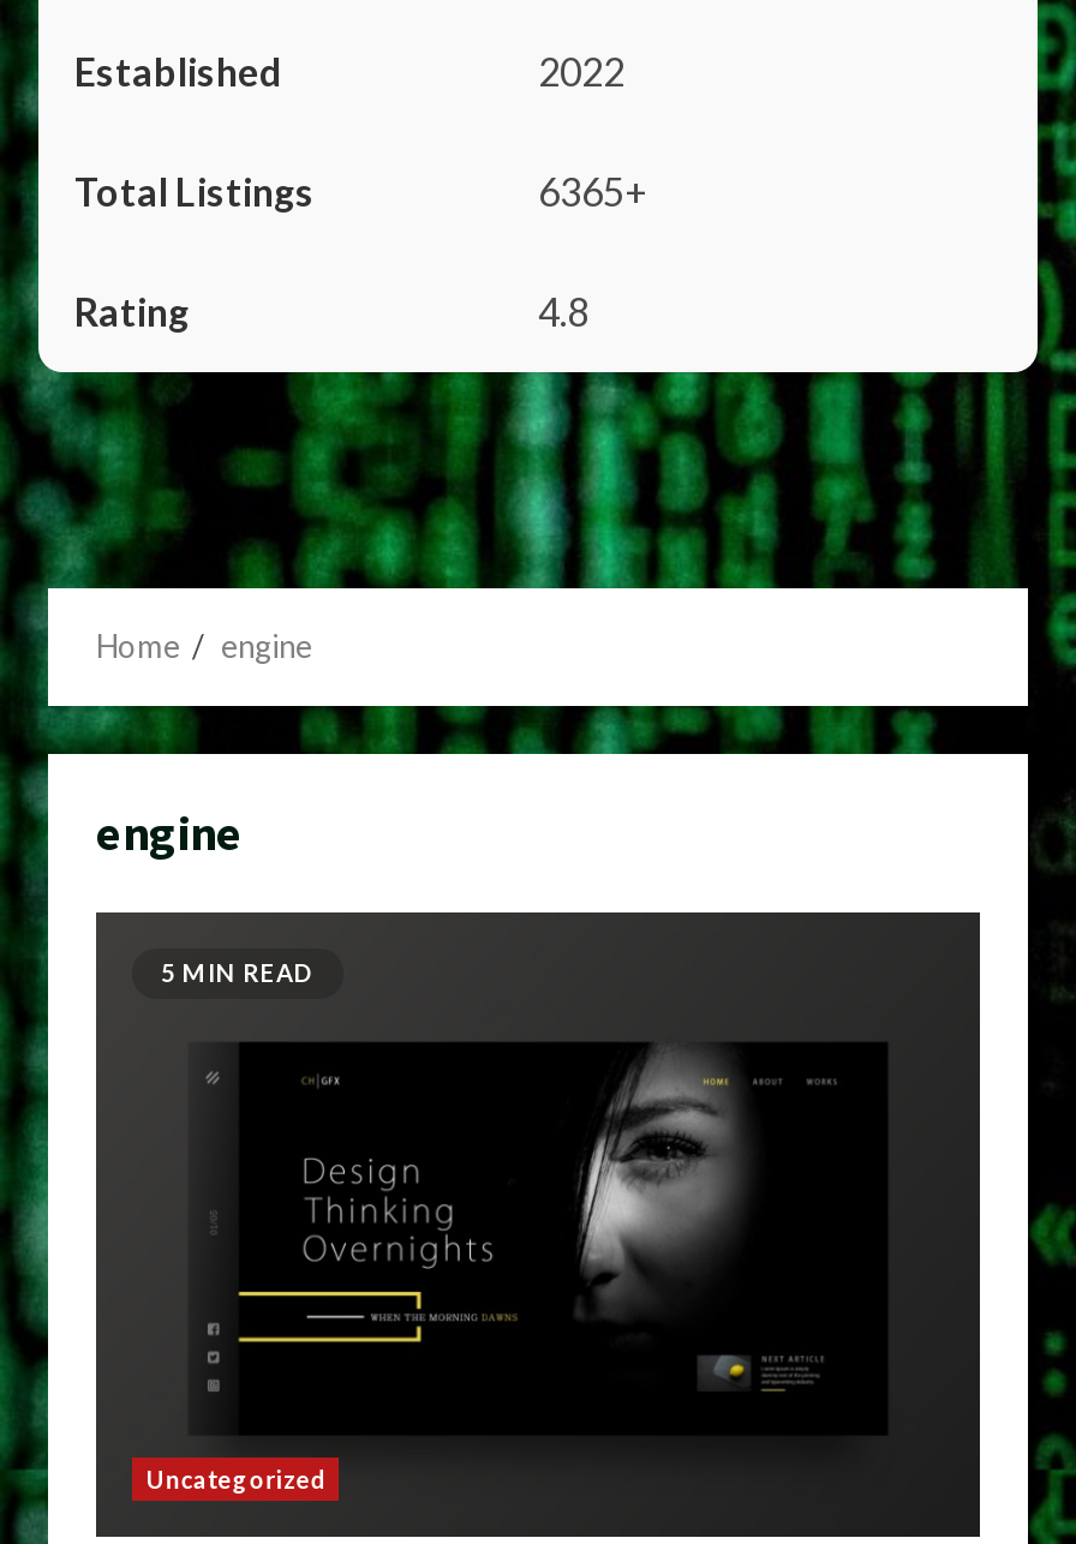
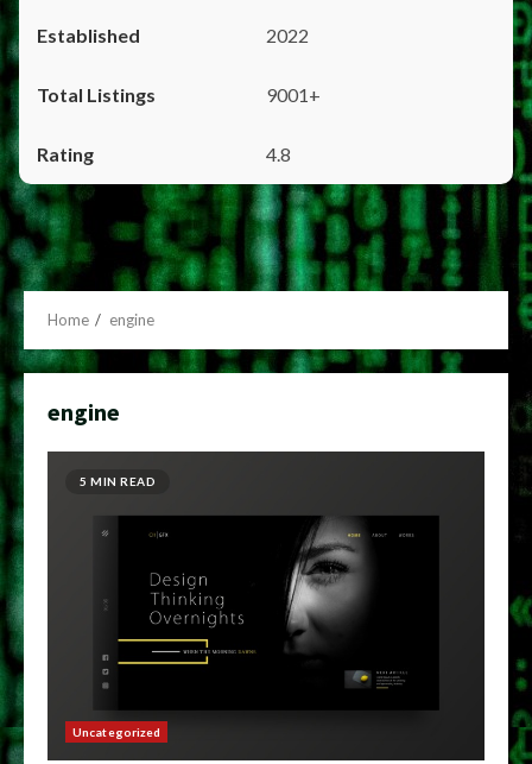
[538,168,648,214] 6365+ -> [266,83,321,106] 9001+

